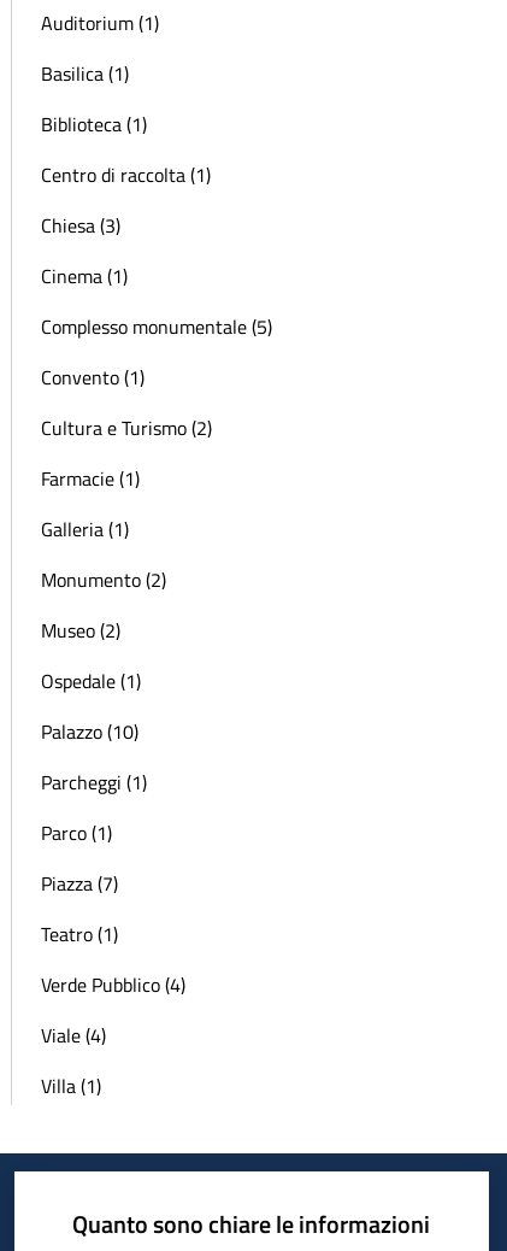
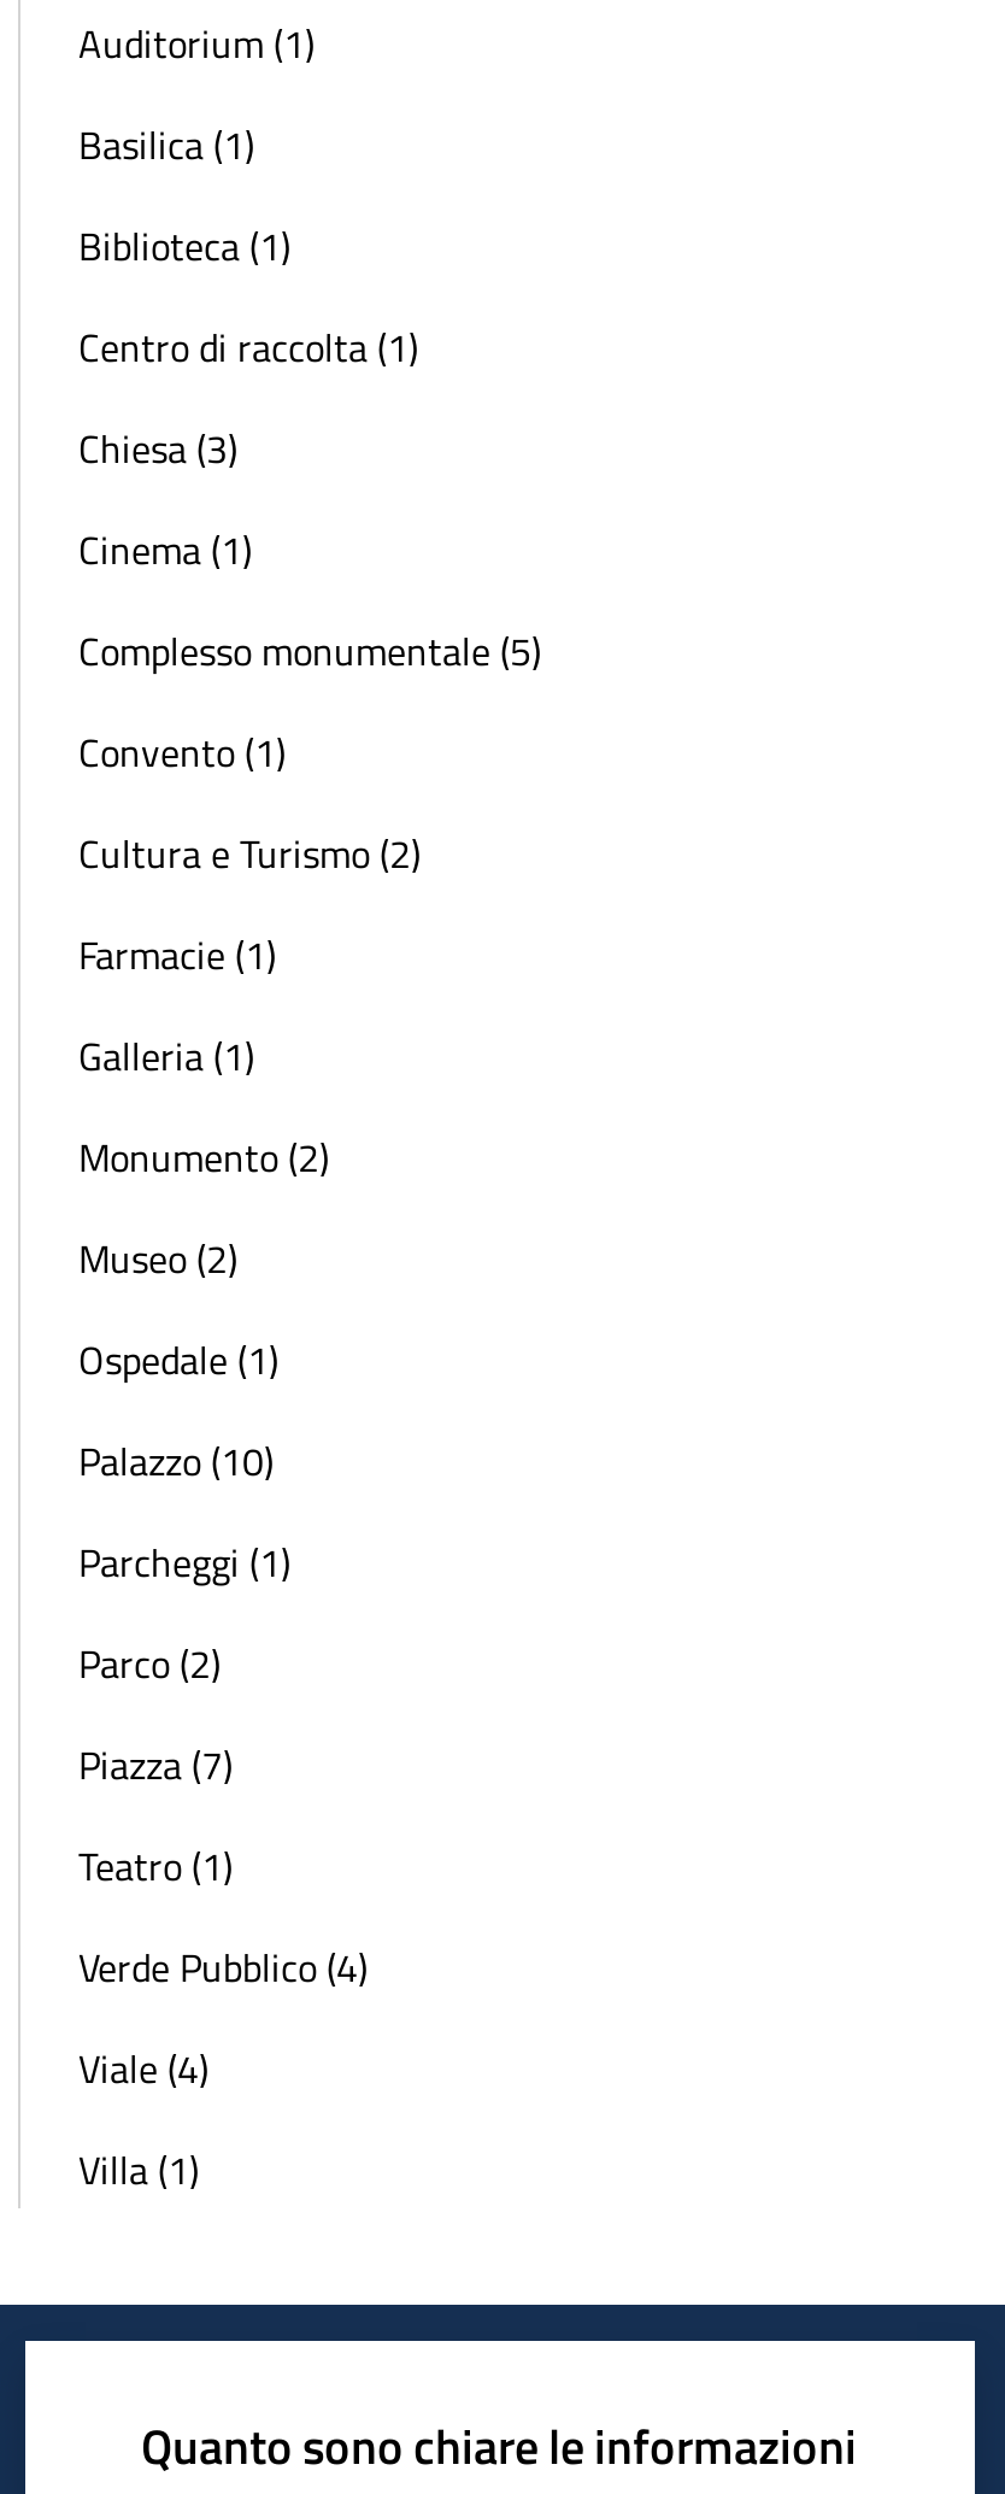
[41,818,112,847] Parco (1) -> [78,1635,221,1693] Parco (2)

